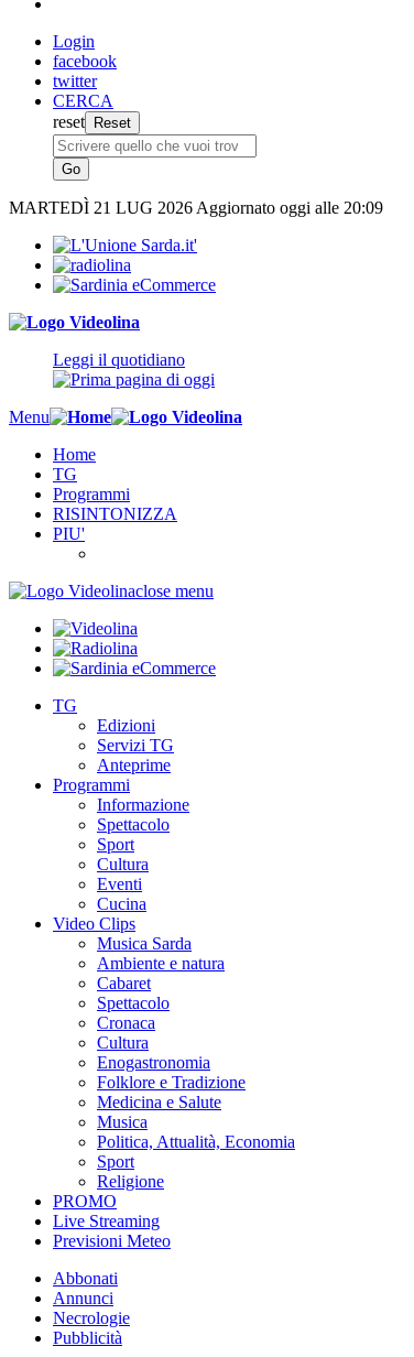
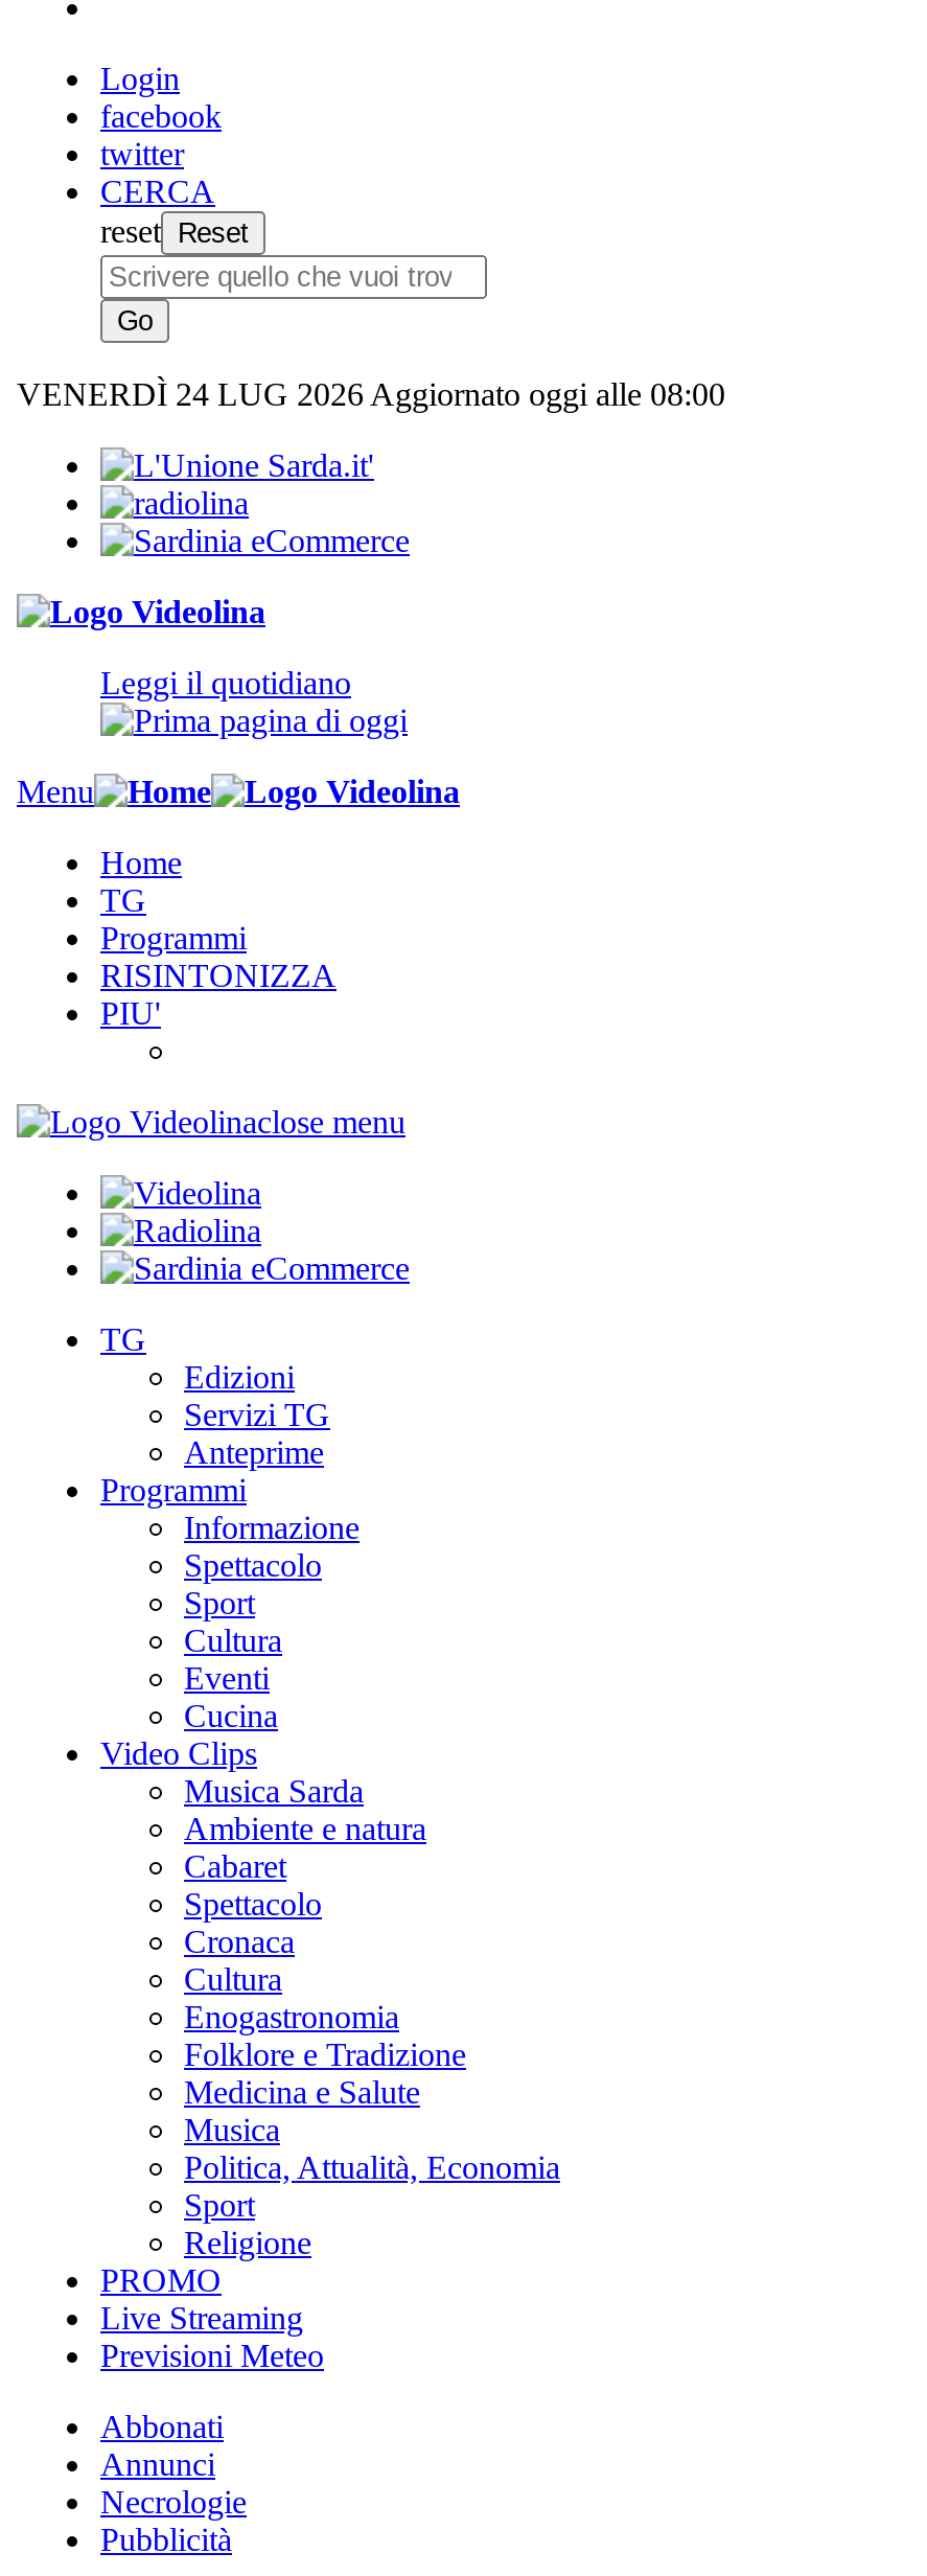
[9,198,383,217] MARTEDÌ 21 LUG 2026 Aggiornato oggi alle 20:09 -> [17,376,725,412] VENERDÌ 24 LUG 2026 Aggiornato oggi alle 08:00

